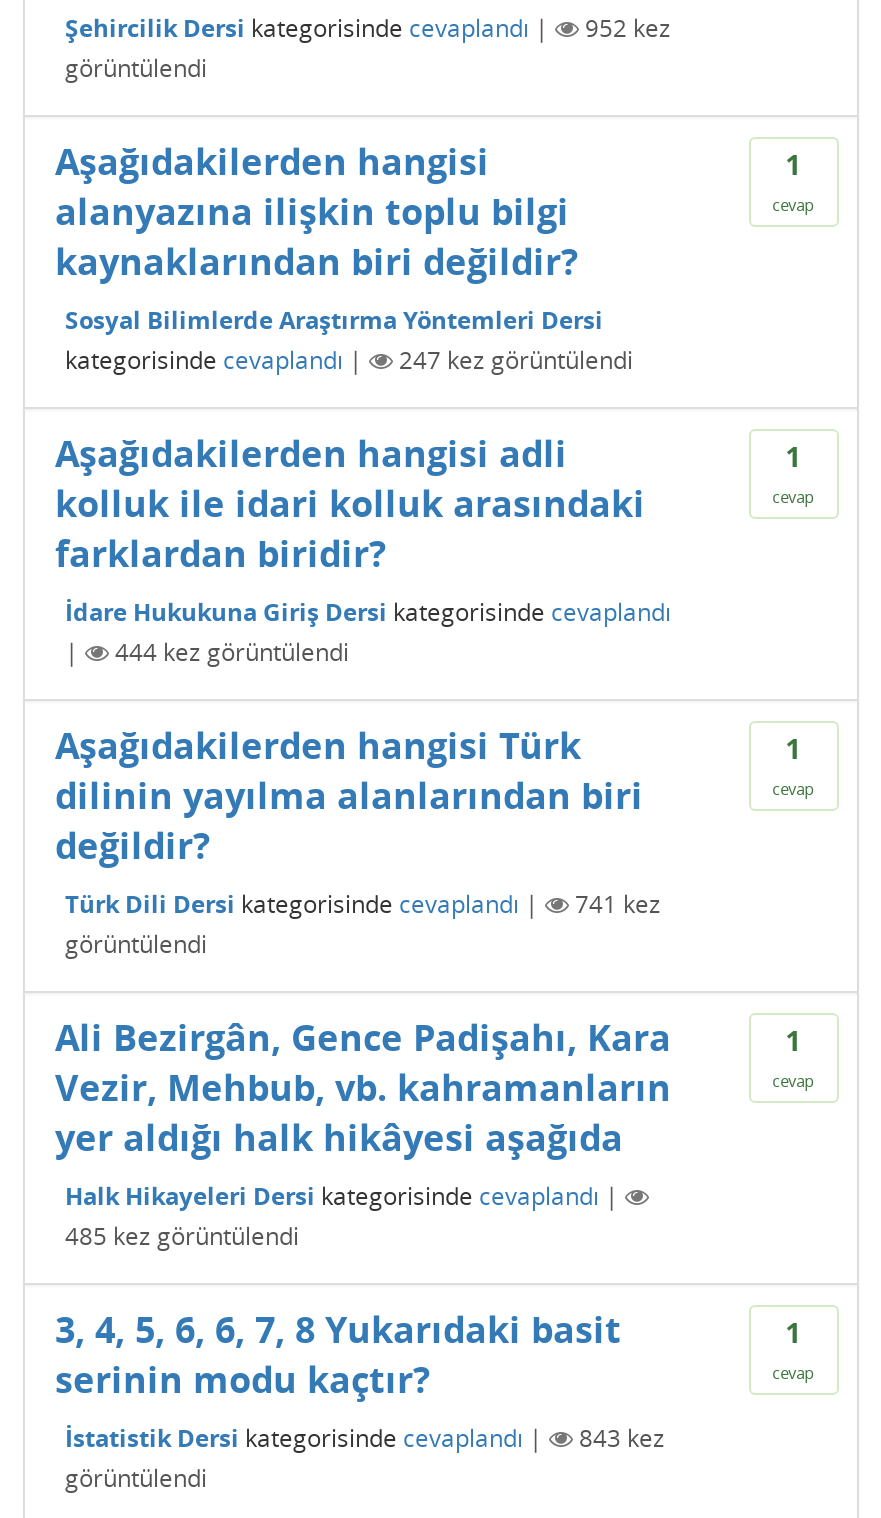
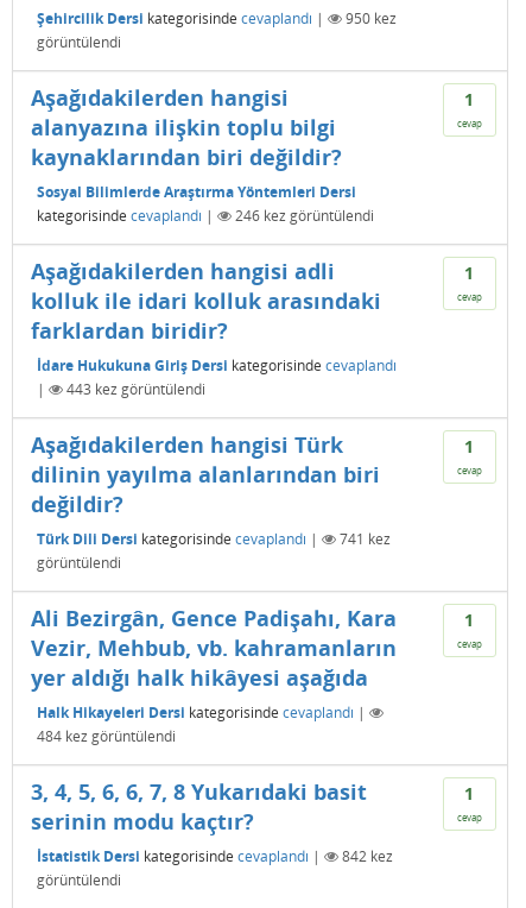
[585,11,671,45] 952 kez -> [346,8,397,28] 950 kez
[399,343,633,377] 247 kez görüntülendi -> [235,205,374,226] 246 kez görüntülendi
[115,635,349,669] 444 kez görüntülendi -> [66,379,205,399] 443 kez görüntülendi
[65,1219,299,1253] 485 kez görüntülendi -> [37,726,176,746] 484 kez görüntülendi
[579,1421,665,1455] 843 kez -> [342,846,393,866] 842 kez

